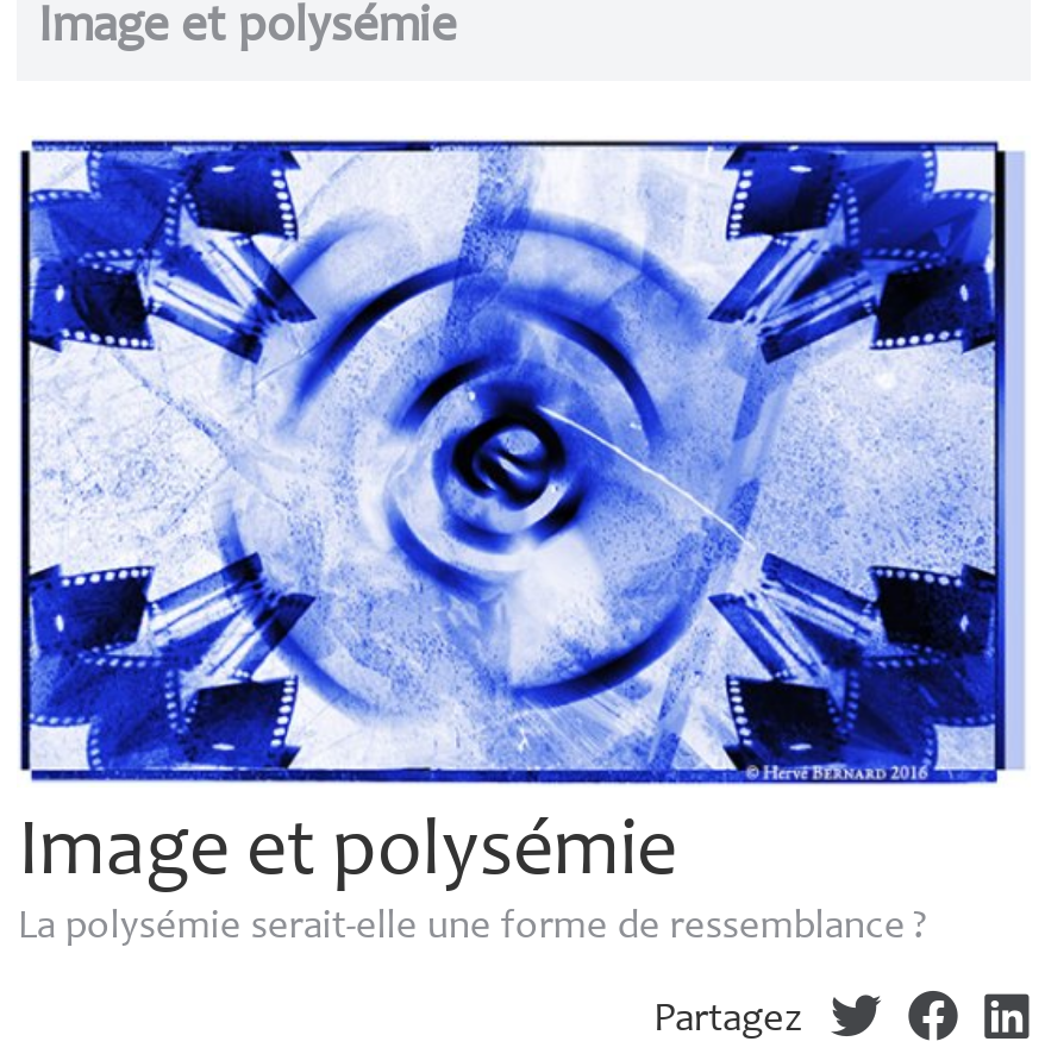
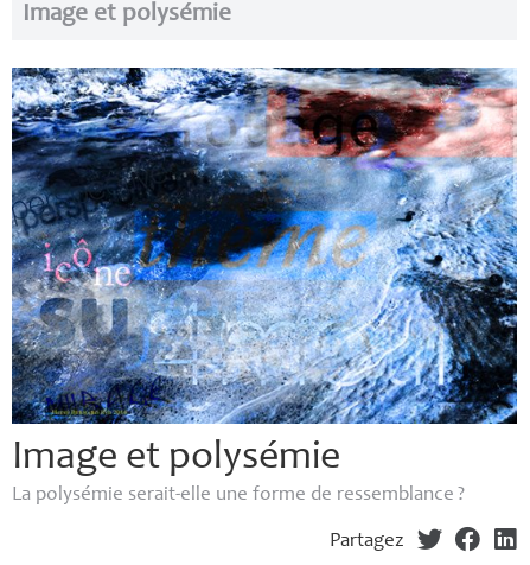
[17,136,1031,785] [image] -> [11,66,518,425] [image]

